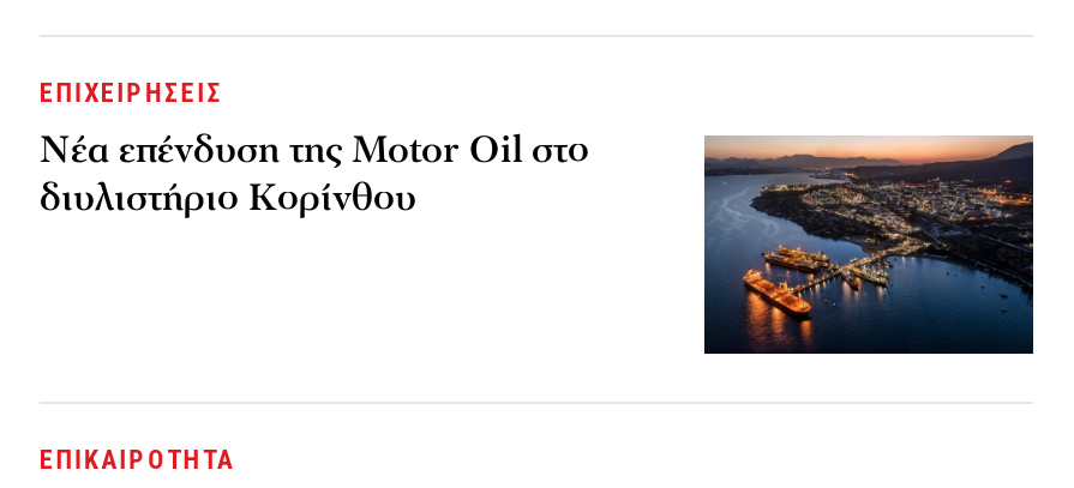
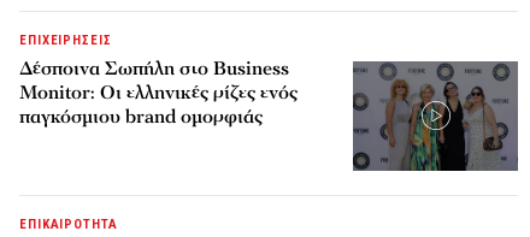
[40,125,589,225] Νέα επένδυση της Motor Oil στο | διυλιστήριο Κορίνθου -> [19,55,298,129] Δέσποινα Σωπήλη στο Business | Monitor: Οι ελληνικές ρίζες ενός | παγκόσμιου brand ομορφιάς
[704,135,1036,354] [image] -> [353,61,519,171] [image]

